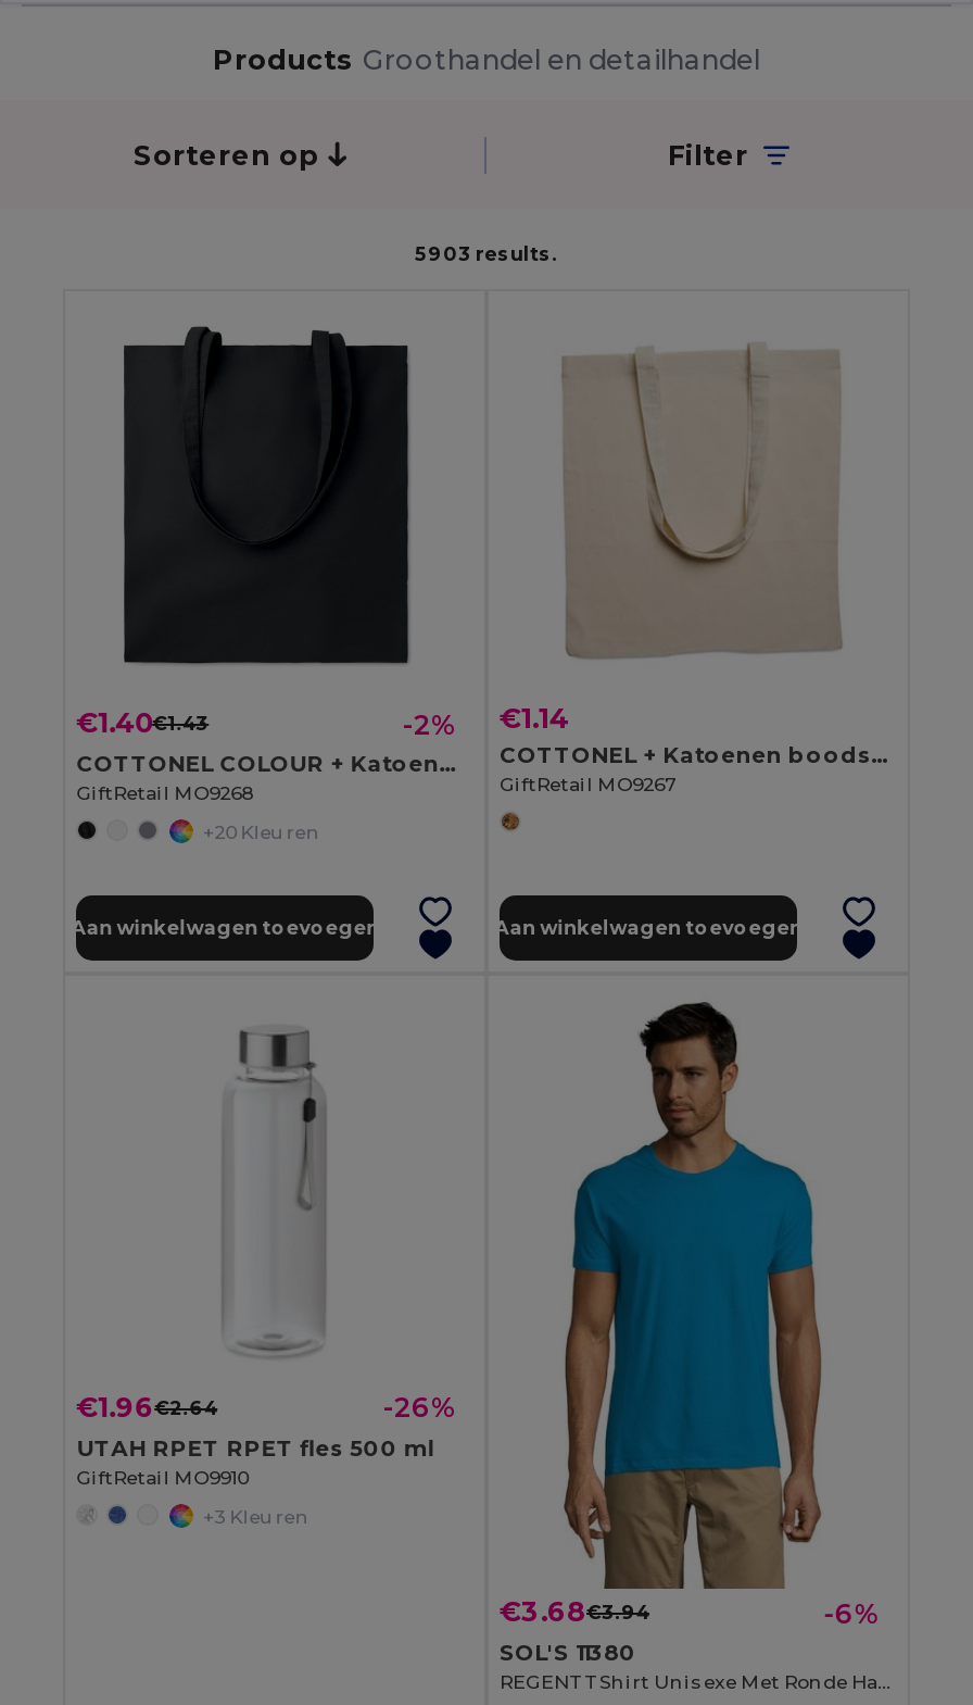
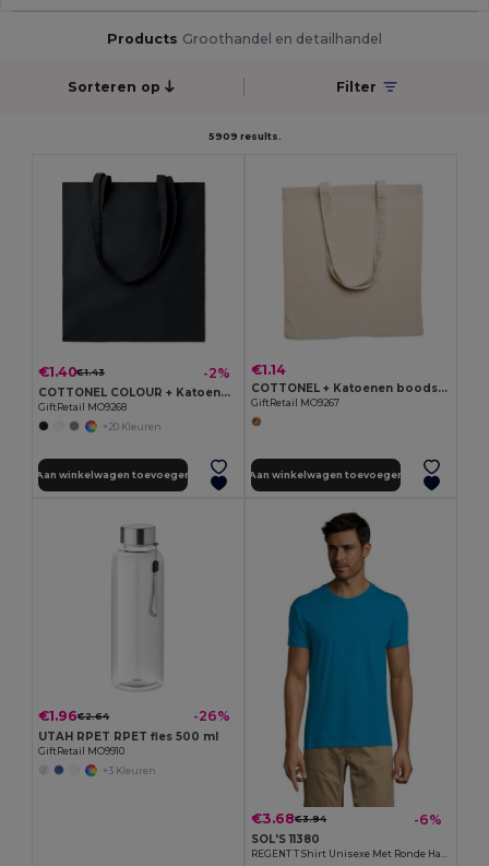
[415,244,558,266] 5903 results. -> [208,131,281,142] 5909 results.

